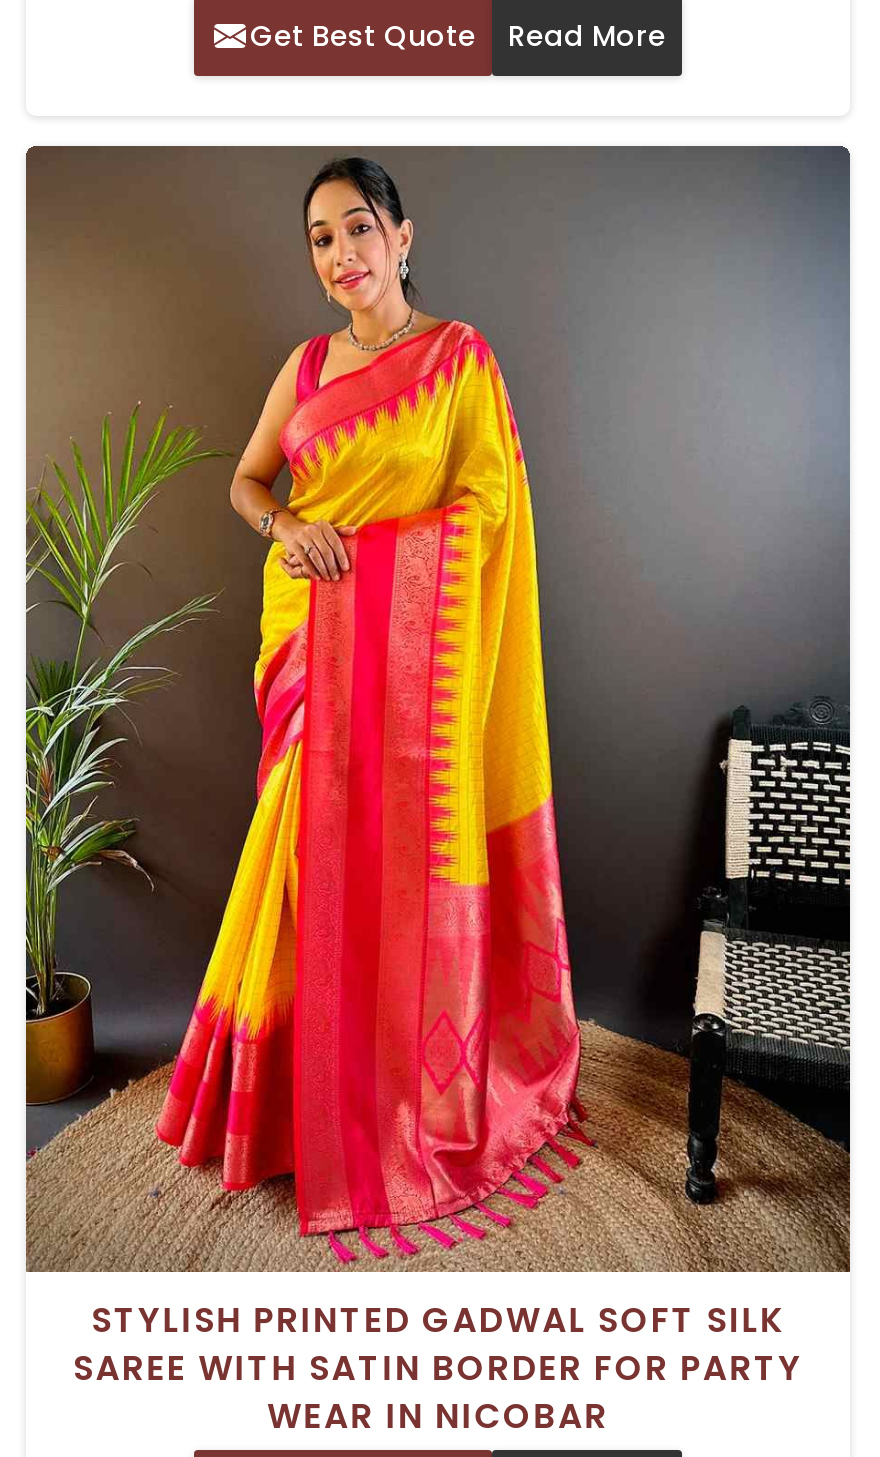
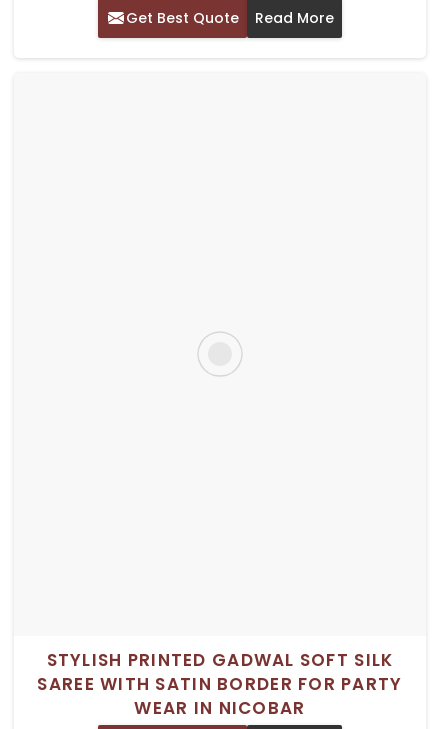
[24,144,852,1274] [image] -> none

